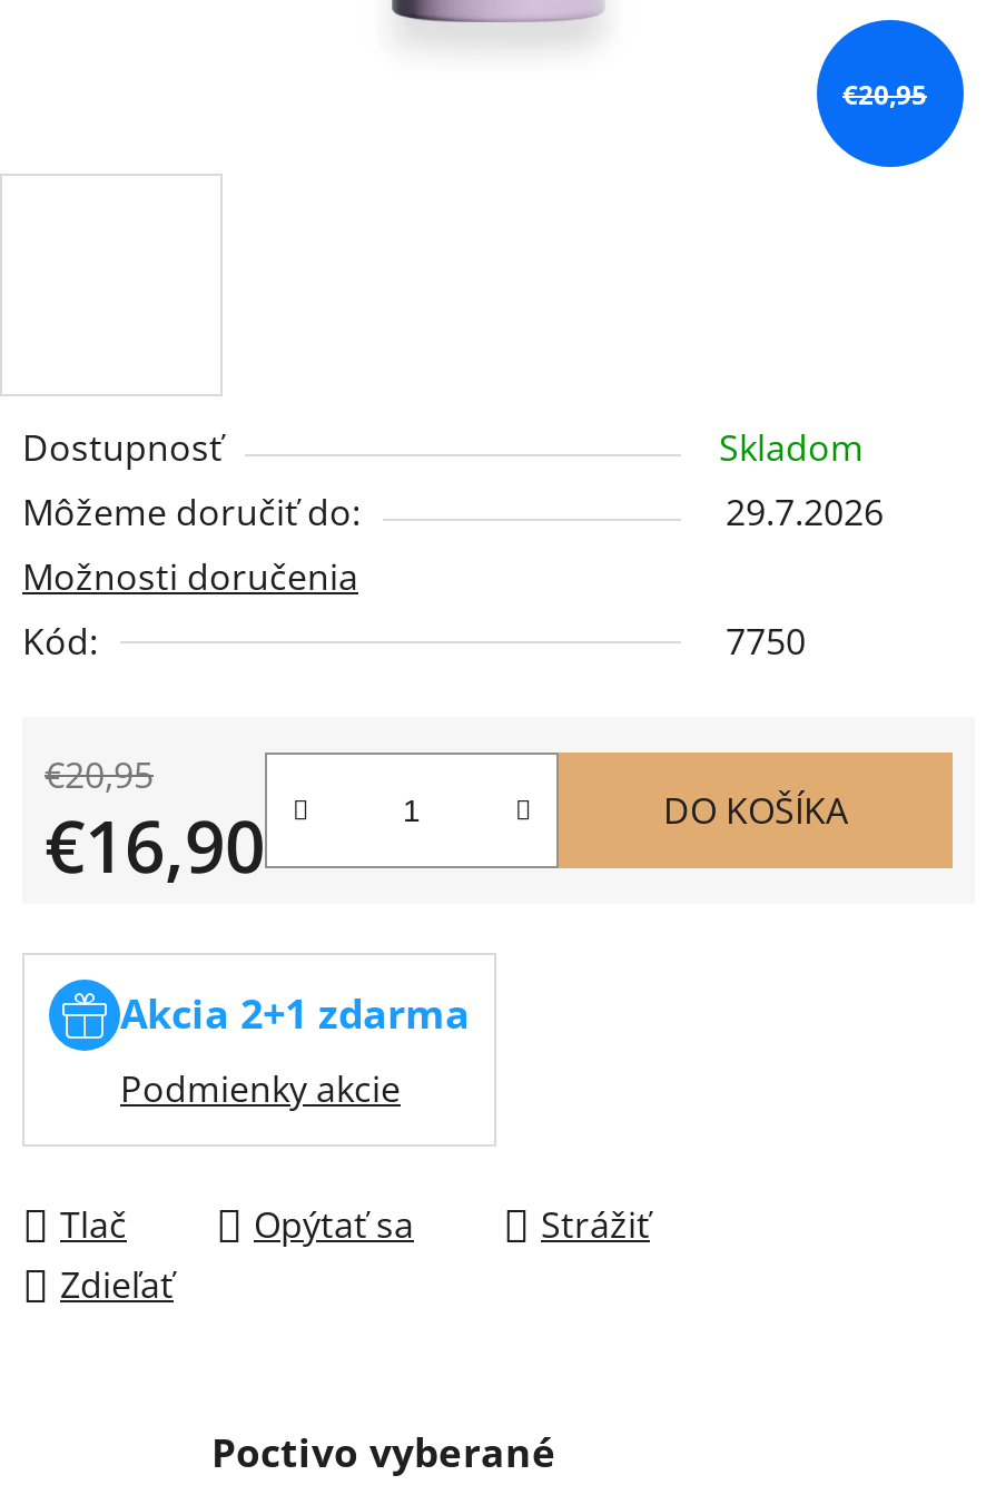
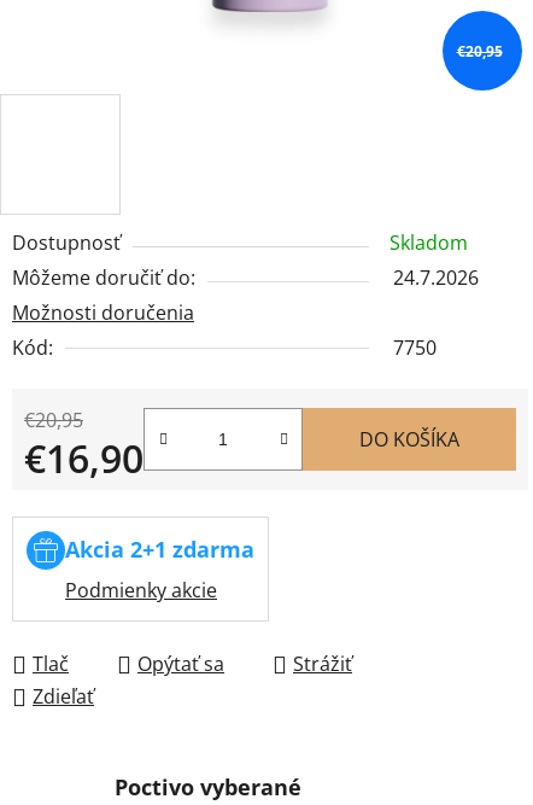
[726,488,884,537] 29.7.2026 -> [393,265,479,291] 24.7.2026

